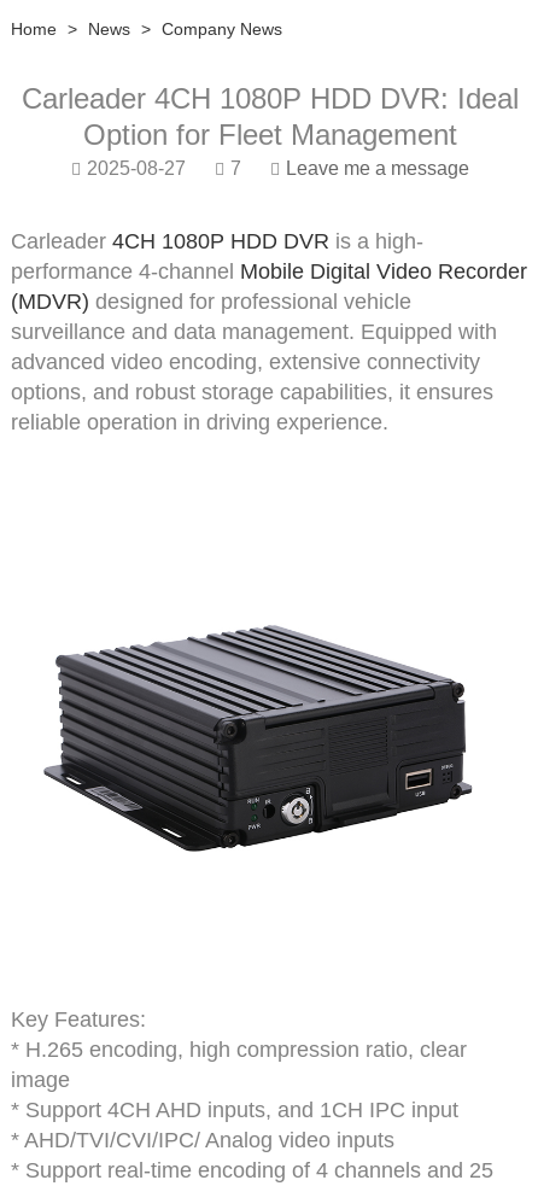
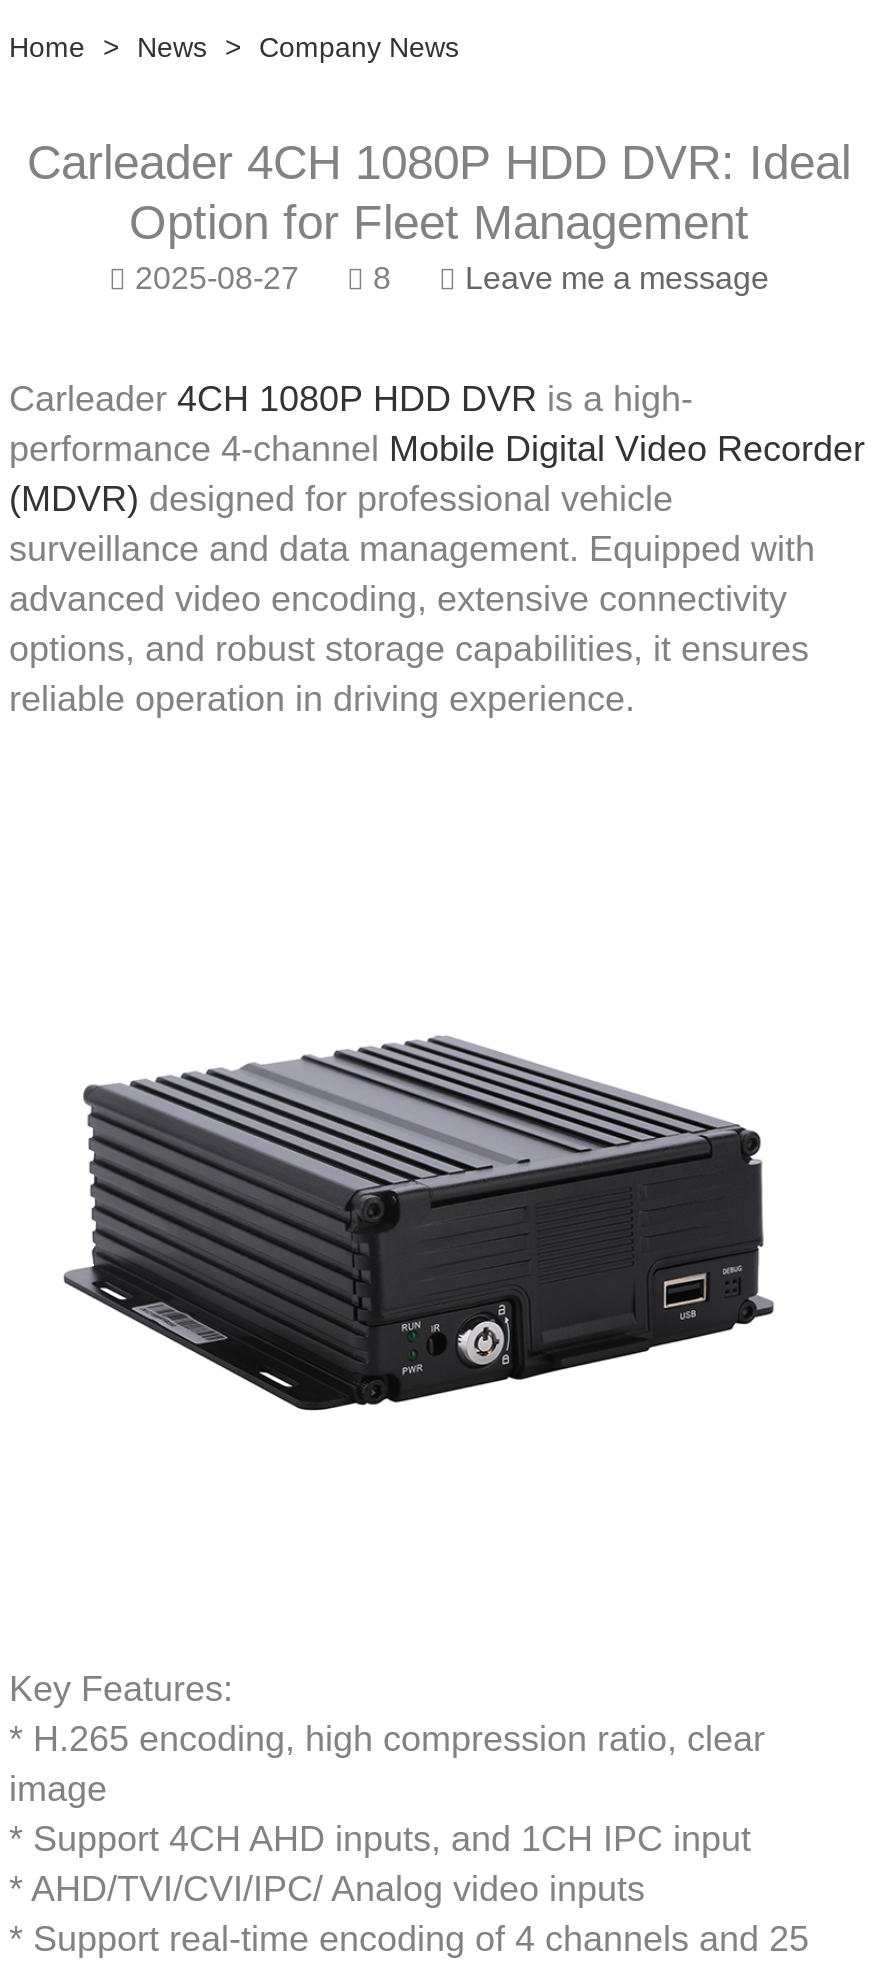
[87,158,241,178] 2025-08-27 7 -> [135,260,391,294] 2025-08-27 8

